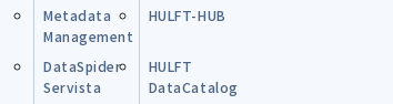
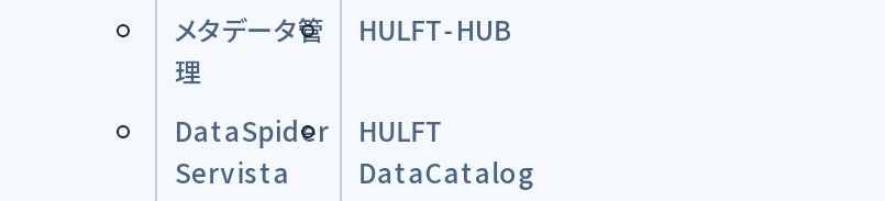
[43,6,134,45] Metadata | Management -> [175,10,325,89] メタデータ管 | 理

